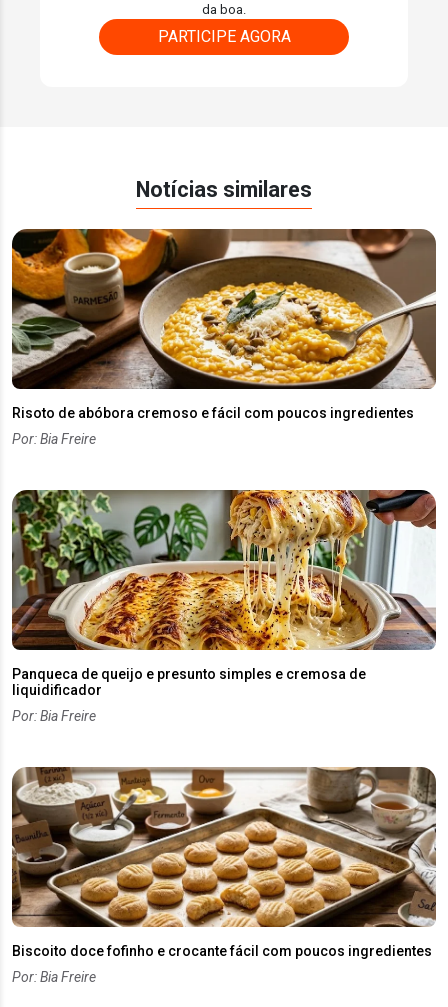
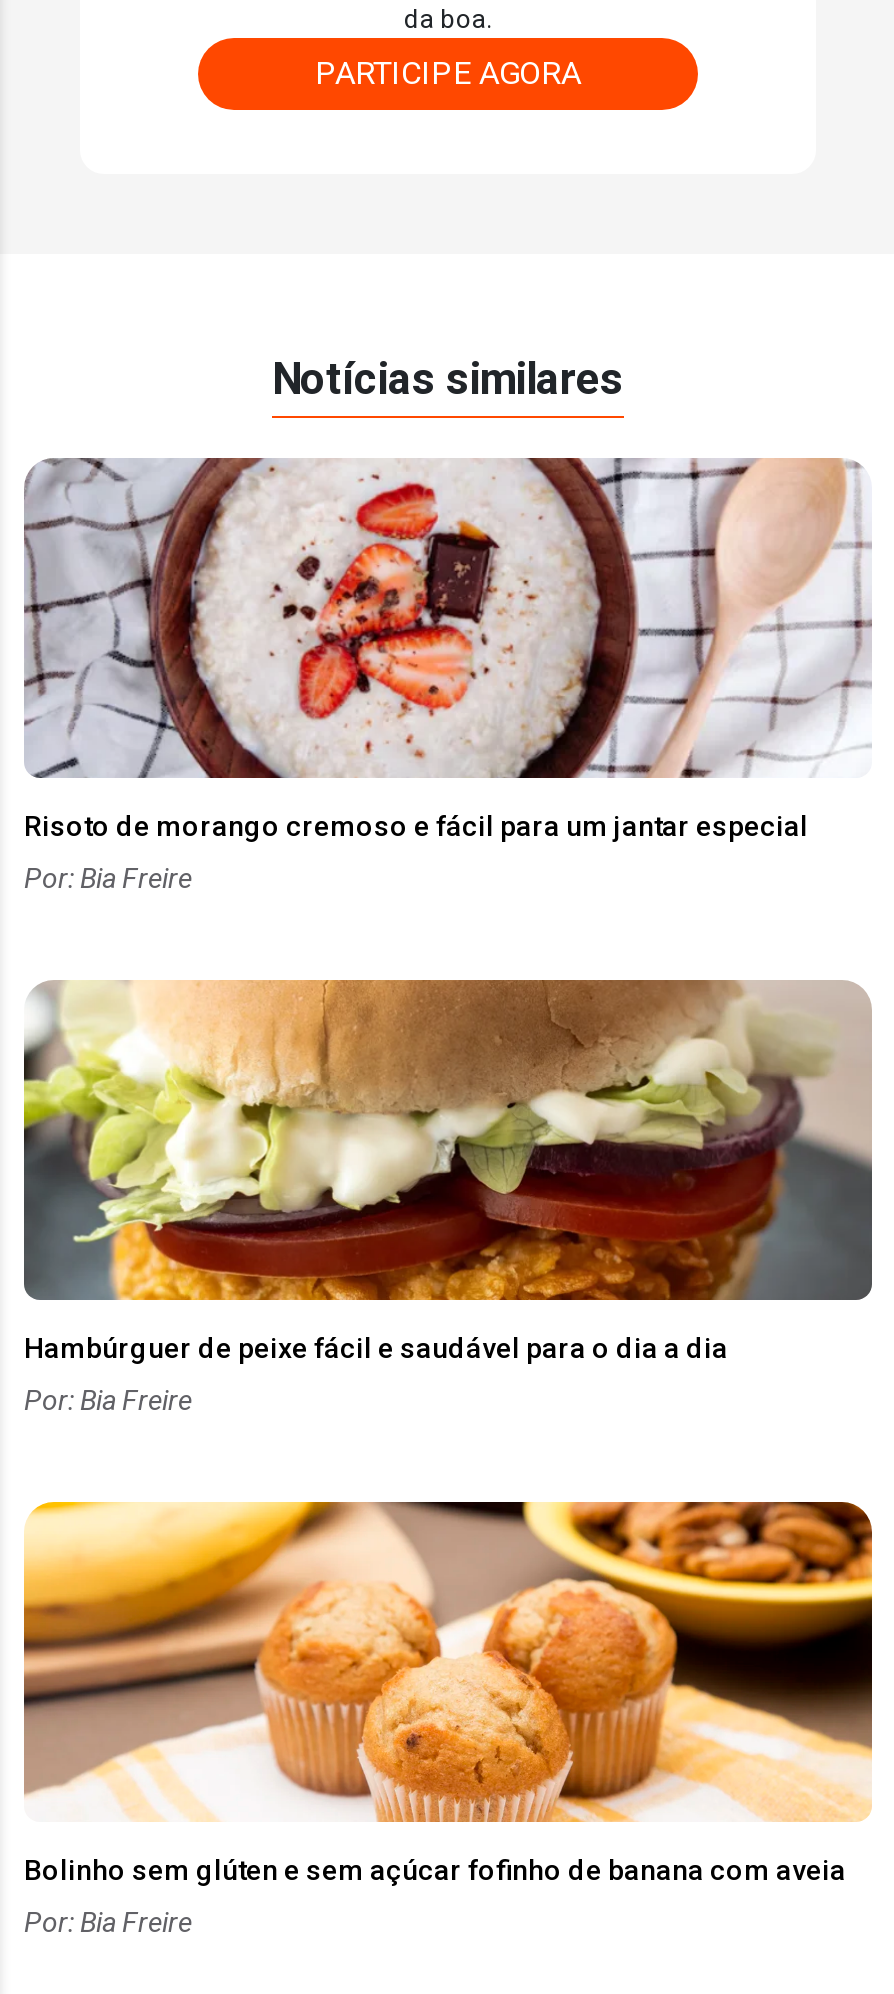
[11,228,437,421] [image] | Risoto de abóbora cremoso e fácil com poucos ingredientes -> [22,458,872,842] [image] | Risoto de morango cremoso e fácil para um jantar especial
[11,489,436,698] [image] | Panqueca de queijo e presunto simples e cremosa de | liquidificador -> [22,978,874,1364] [image] | Hambúrguer de peixe fácil e saudável para o dia a dia
[11,766,437,959] [image] | Biscoito doce fofinho e crocante fácil com poucos ingredientes -> [22,1500,874,1886] [image] | Bolinho sem glúten e sem açúcar fofinho de banana com aveia

